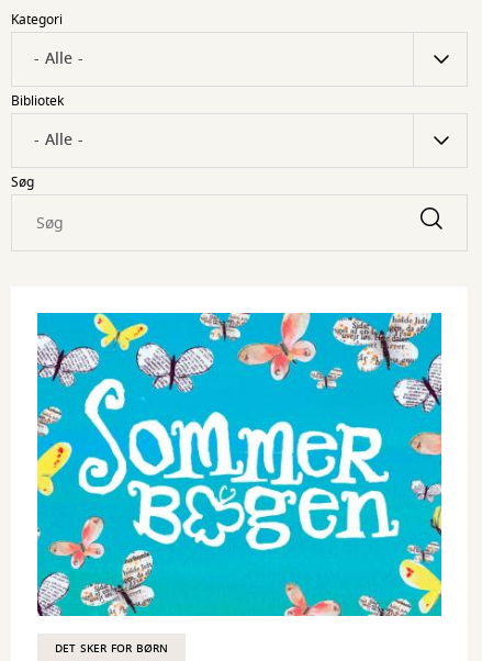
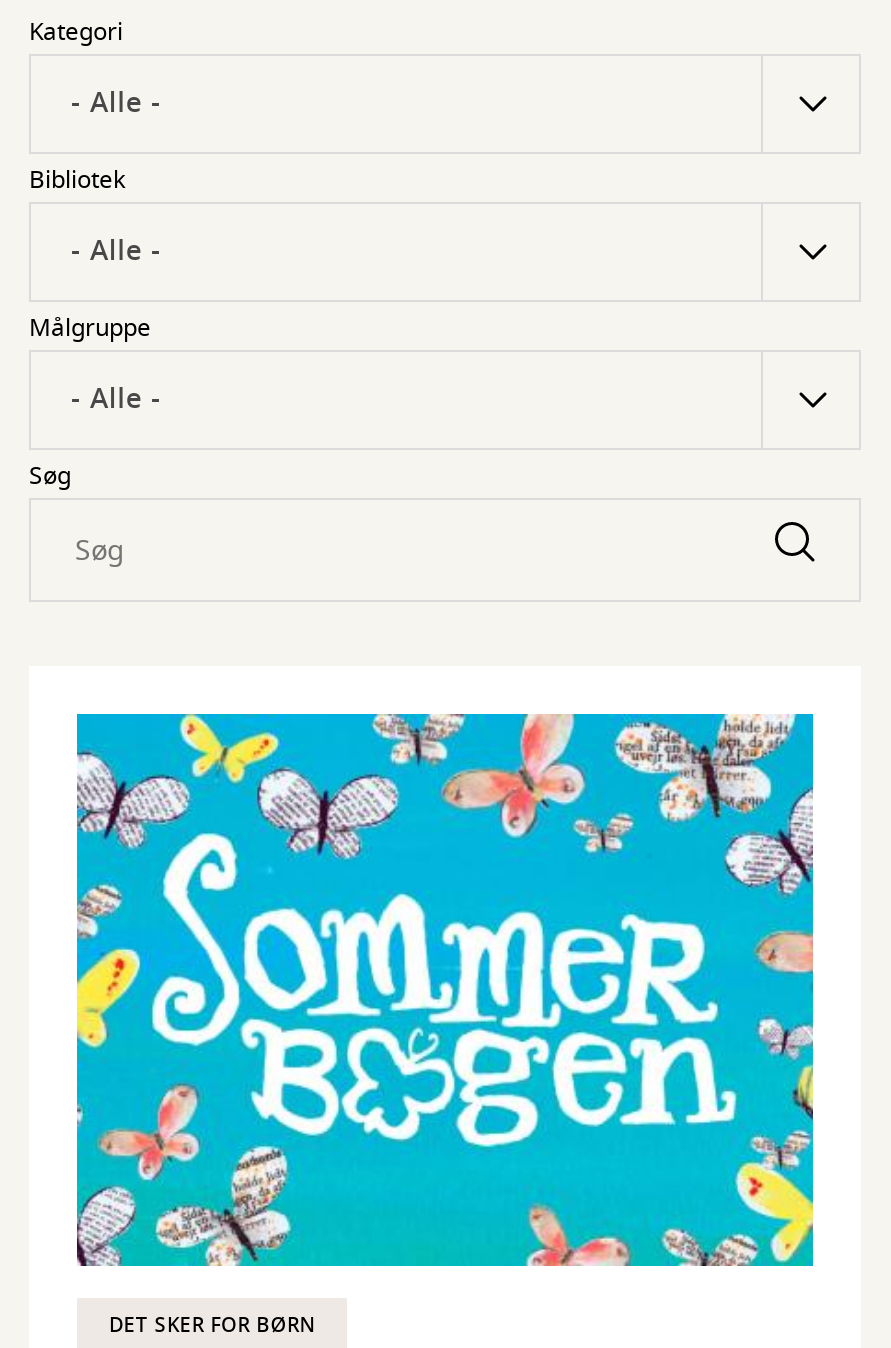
none -> [29,310,151,346] Målgruppe

